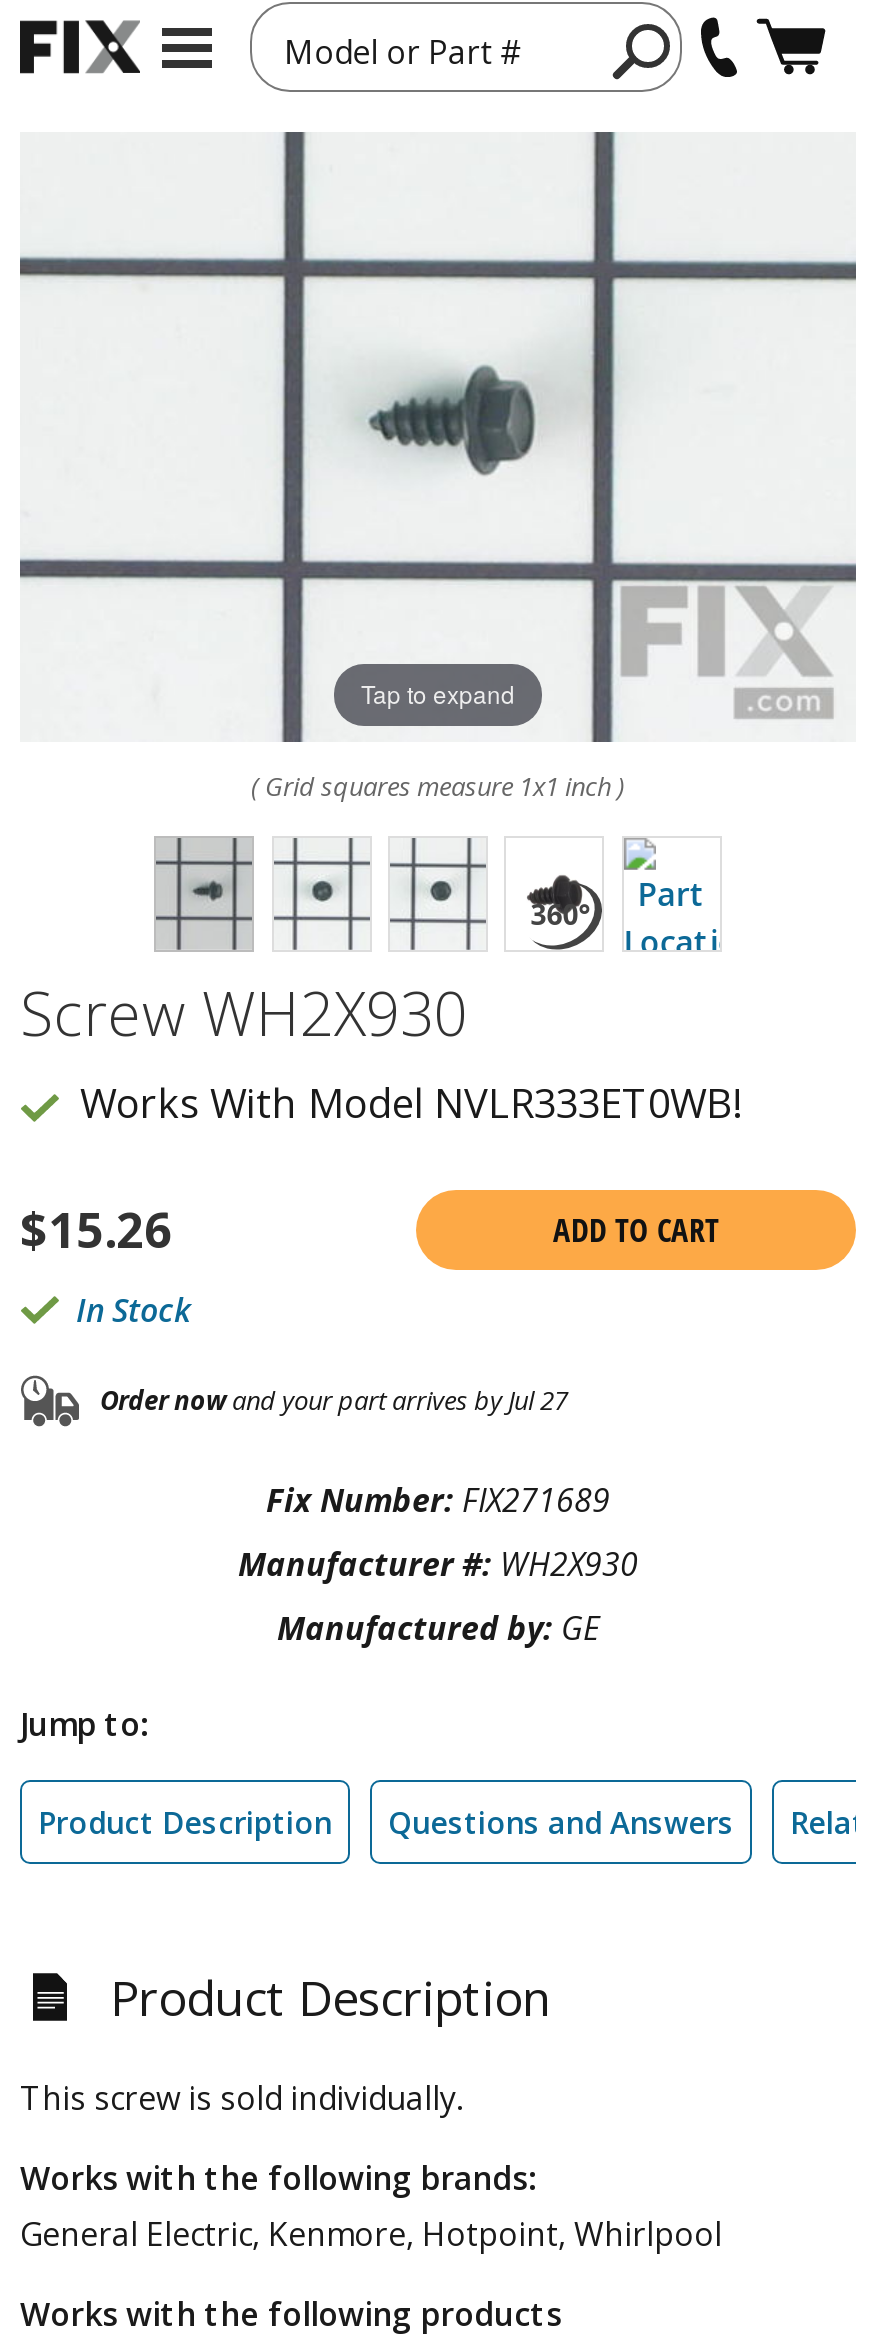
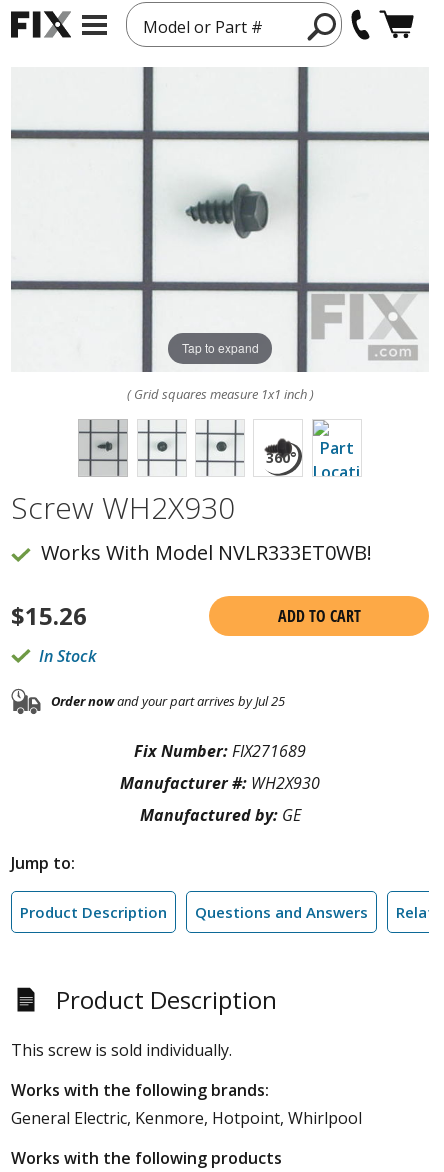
[100,1383,568,1419] Order nowand your part arrives by Jul 27 -> [51,692,285,710] Order nowand your part arrives by Jul 25

